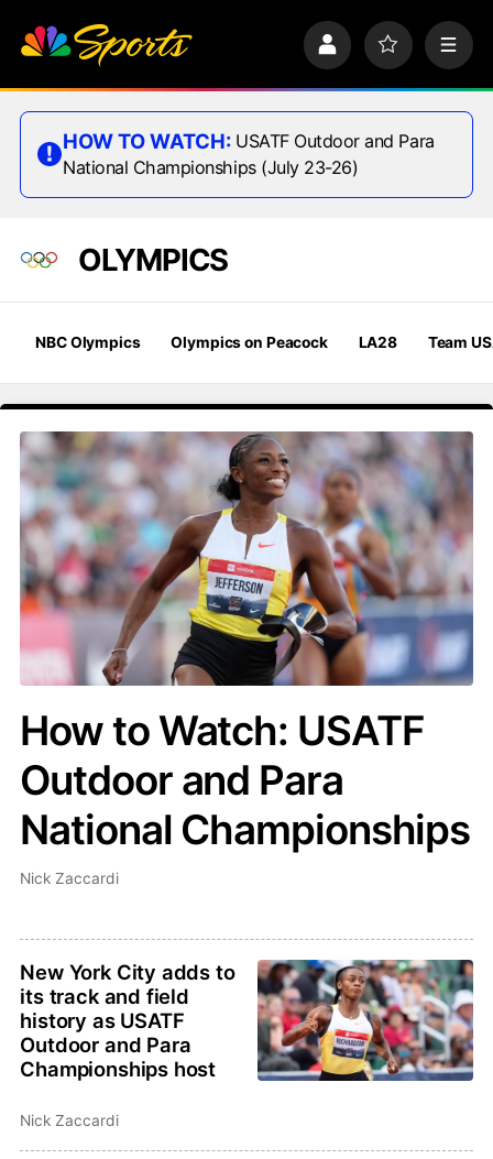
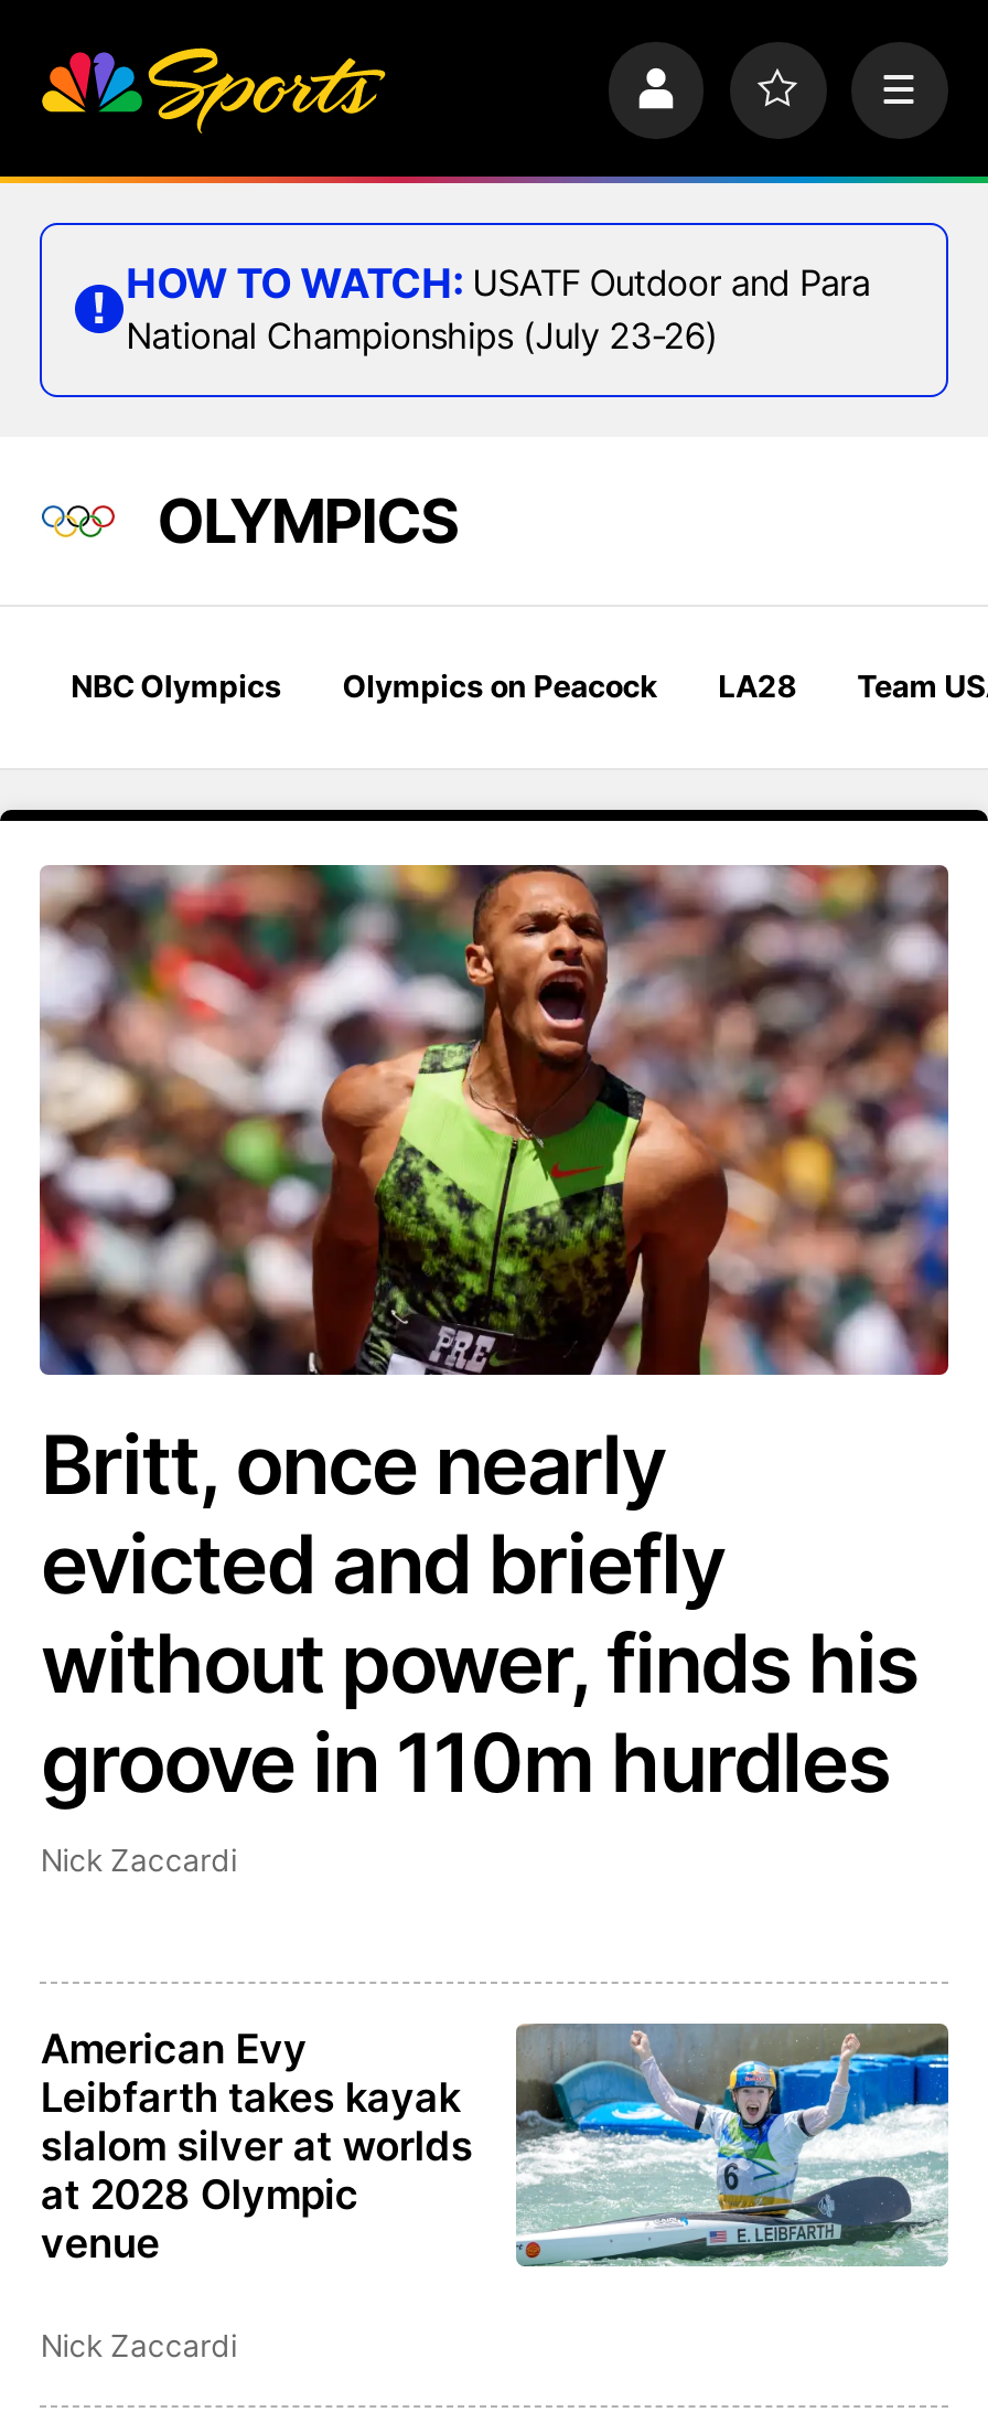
[20,431,474,855] [image] | How to Watch: USATF | Outdoor and Para | National Championships -> [37,863,951,1813] [image] | Britt, once nearly | evicted and briefly | without power, finds his | groove in 110m hurdles
[20,959,474,1082] [image] | New York City adds to | its track and field | history as USATF | Outdoor and Para | Championships host -> [41,2024,951,2267] [image] | American Evy | Leibfarth takes kayak | slalom silver at worlds | at 2028 Olympic | venue

